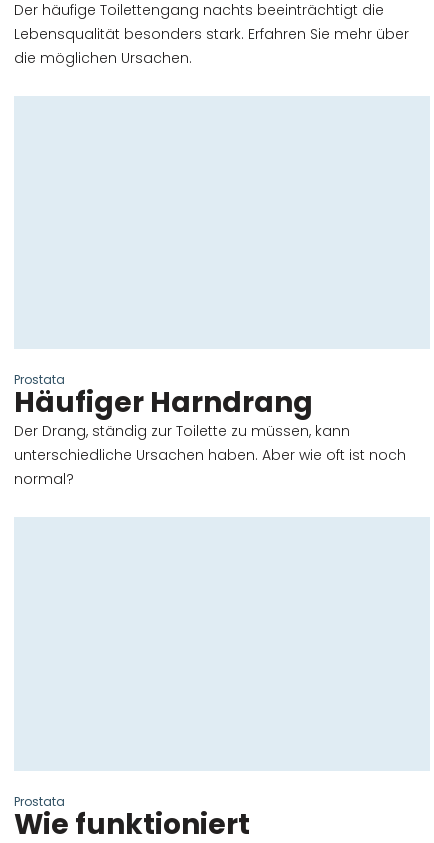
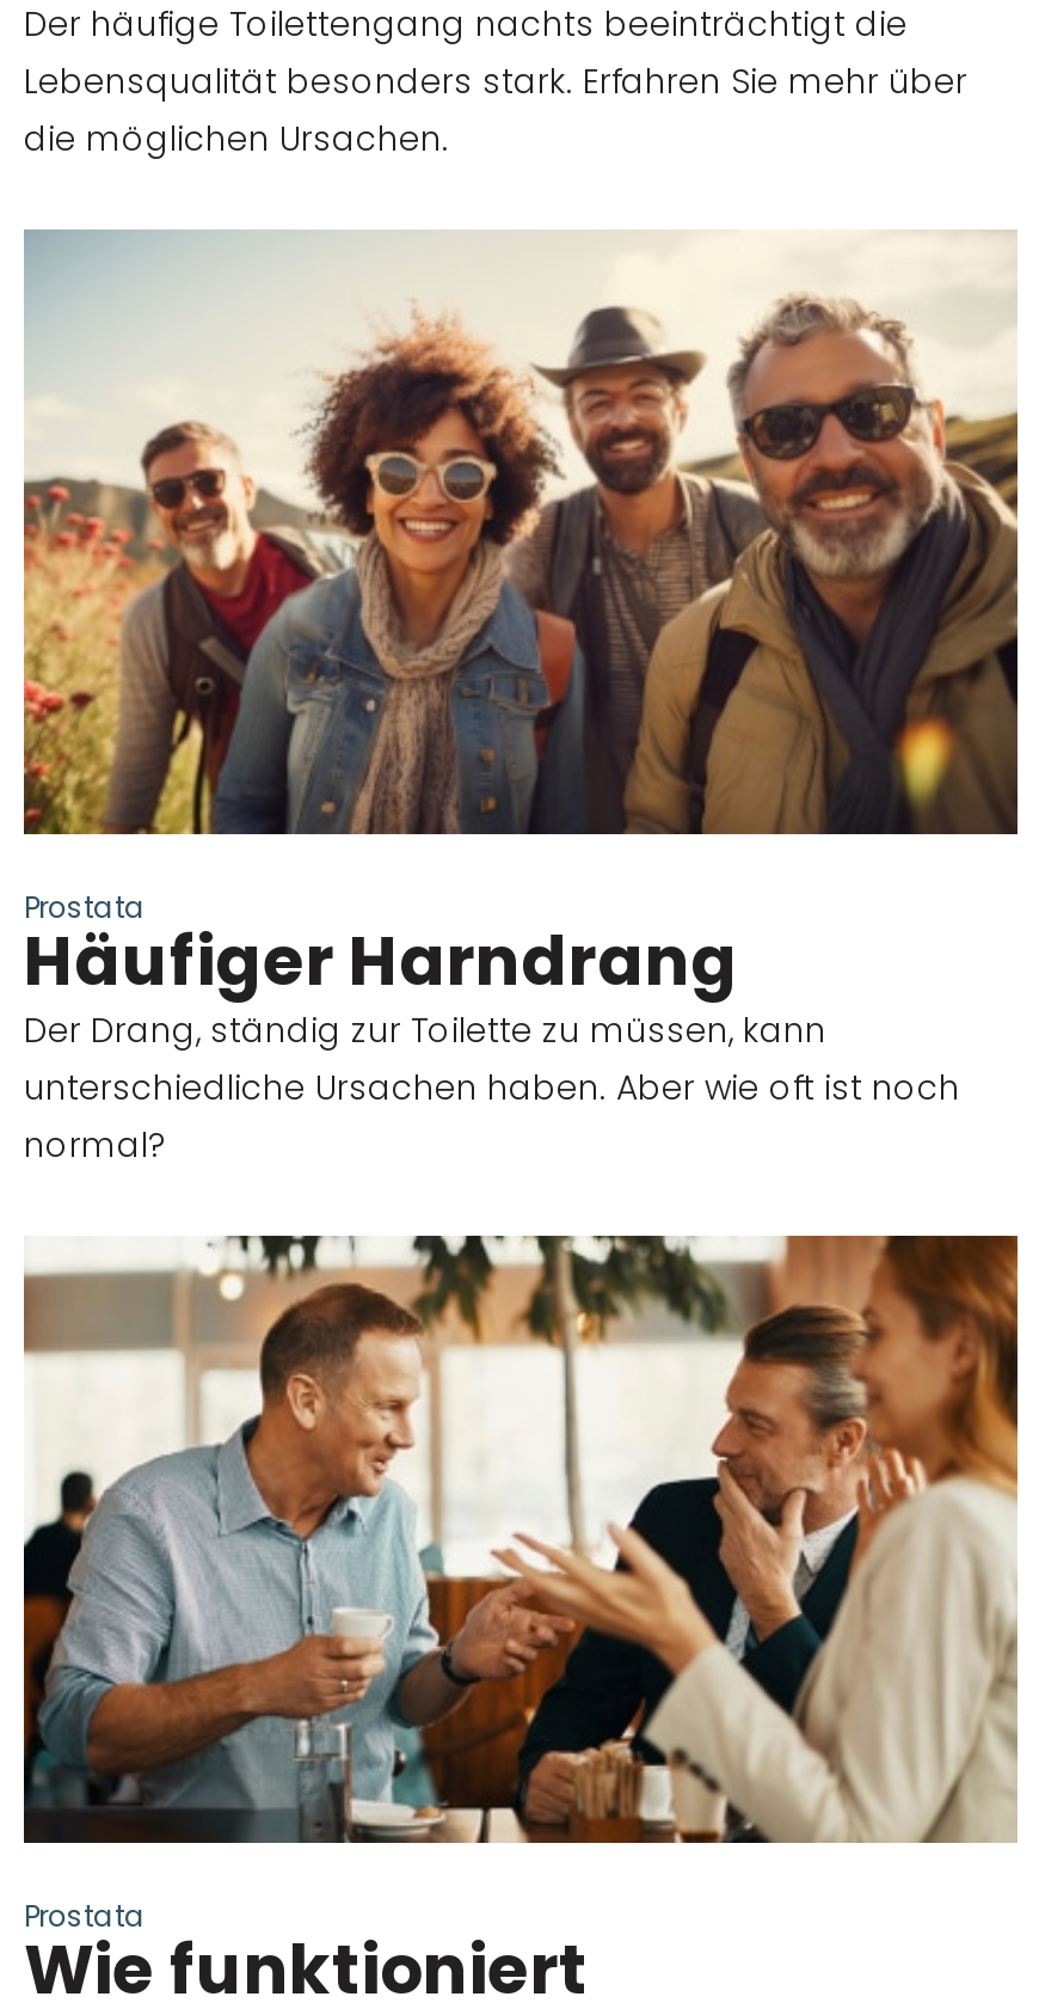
none -> [21,229,1020,837] [image]
none -> [21,1233,1020,1845] [image]

